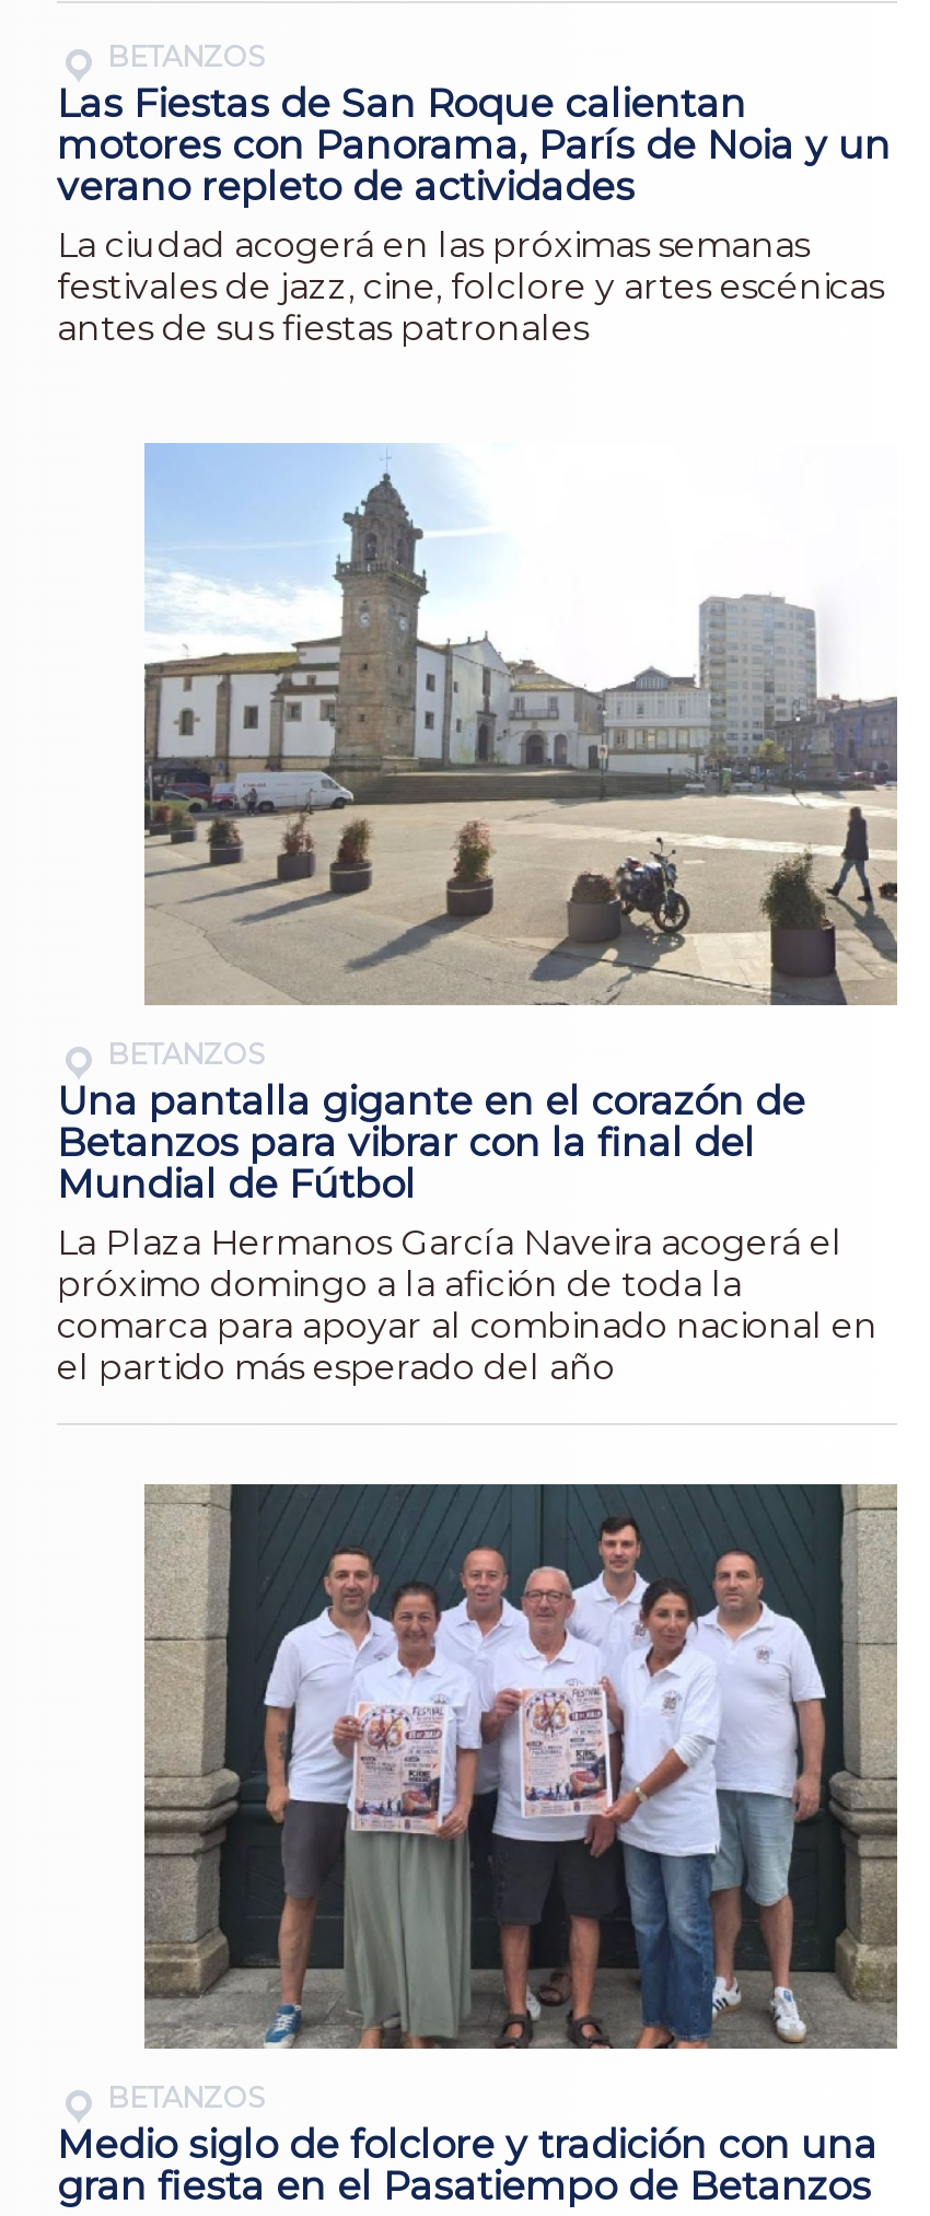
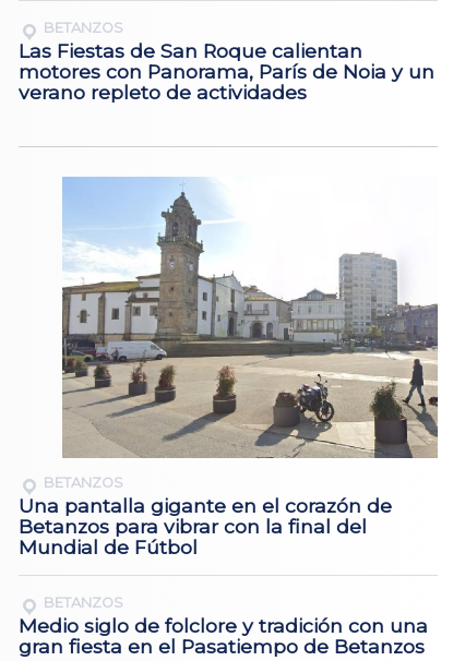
[57,223,884,348] La ciudad acogerá en las próximas semanas | festivales de jazz, cine, folclore y artes escénicas | antes de sus fiestas patronales -> none
[57,1222,877,1389] La Plaza Hermanos García Naveira acogerá el | próximo domingo a la afición de toda la | comarca para apoyar al combinado nacional en | el partido más esperado del año -> none
[142,1481,899,2052] [image] -> none

